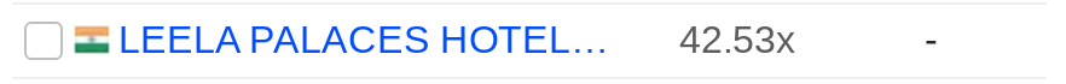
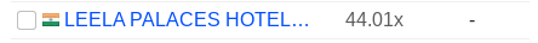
[679,19,795,60] 42.53x -> [345,10,403,30] 44.01x

